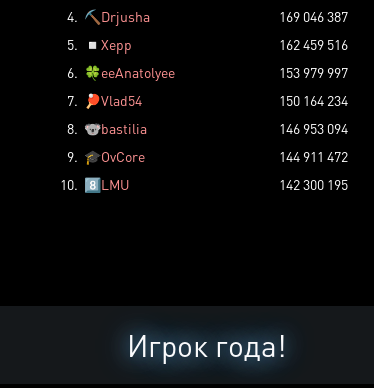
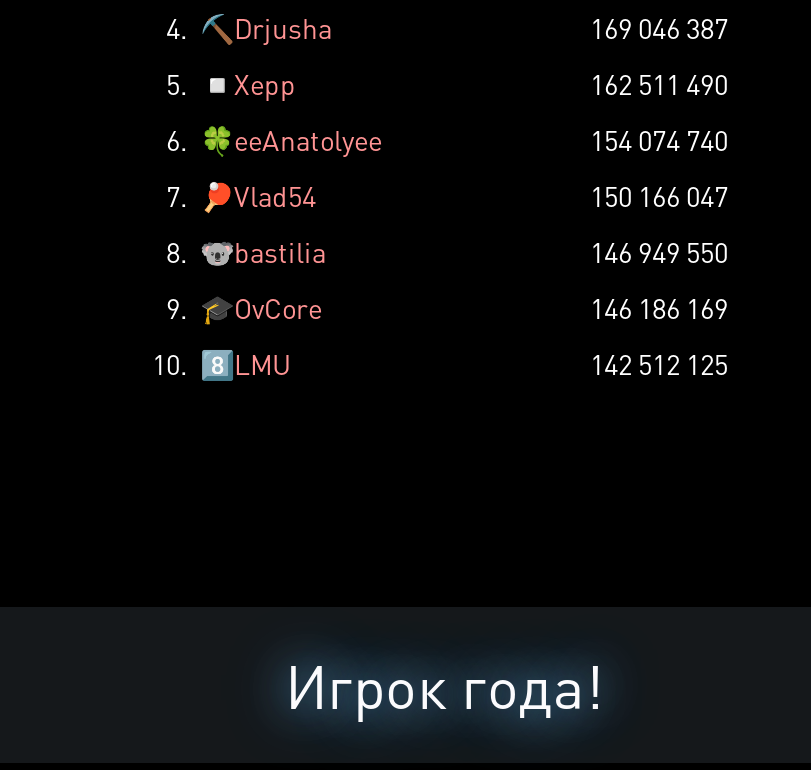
[279,35,348,53] 162 459 516 -> [590,65,728,101] 162 511 490
[279,63,348,81] 153 979 997 -> [590,121,728,157] 154 074 740
[279,91,348,109] 150 164 234 -> [590,177,728,213] 150 166 047
[279,119,348,137] 146 953 094 -> [590,233,728,269] 146 949 550
[279,147,348,165] 144 911 472 -> [590,289,728,325] 146 186 169
[279,175,348,193] 142 300 195 -> [590,345,728,381] 142 512 125

